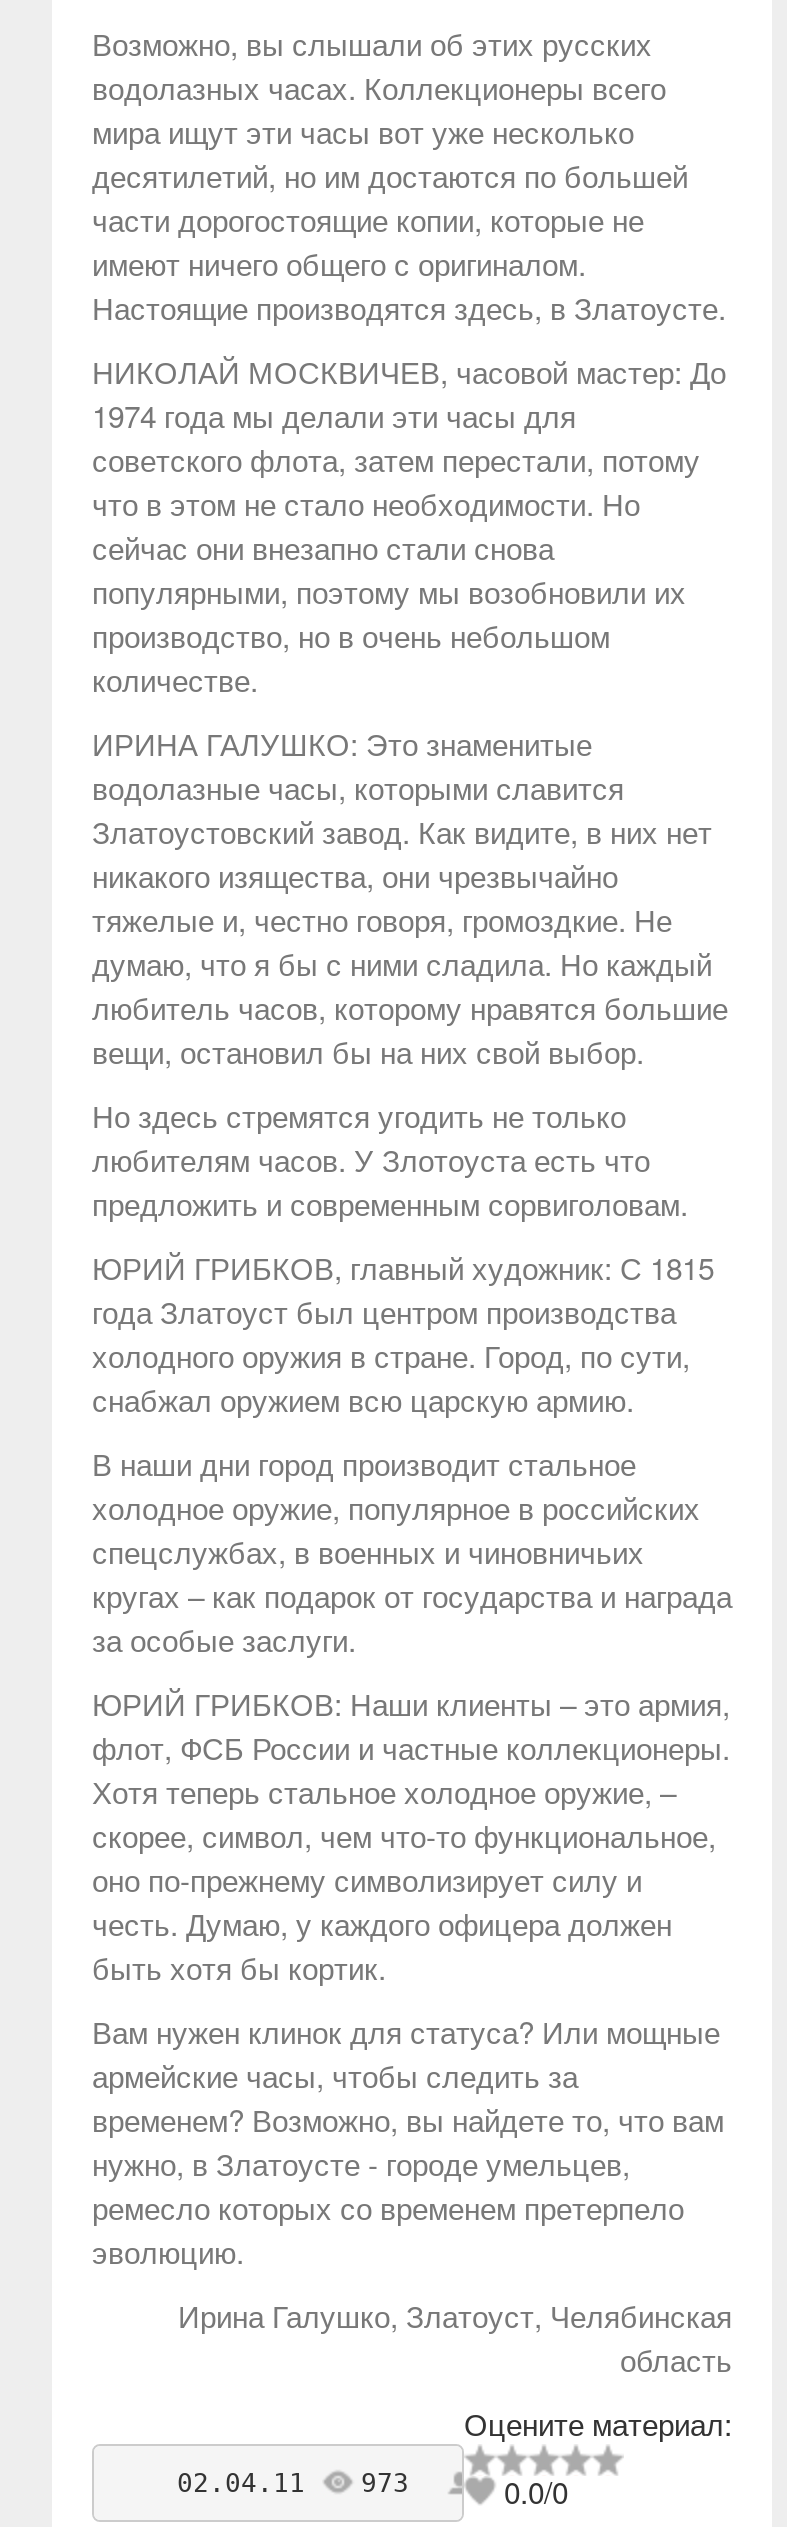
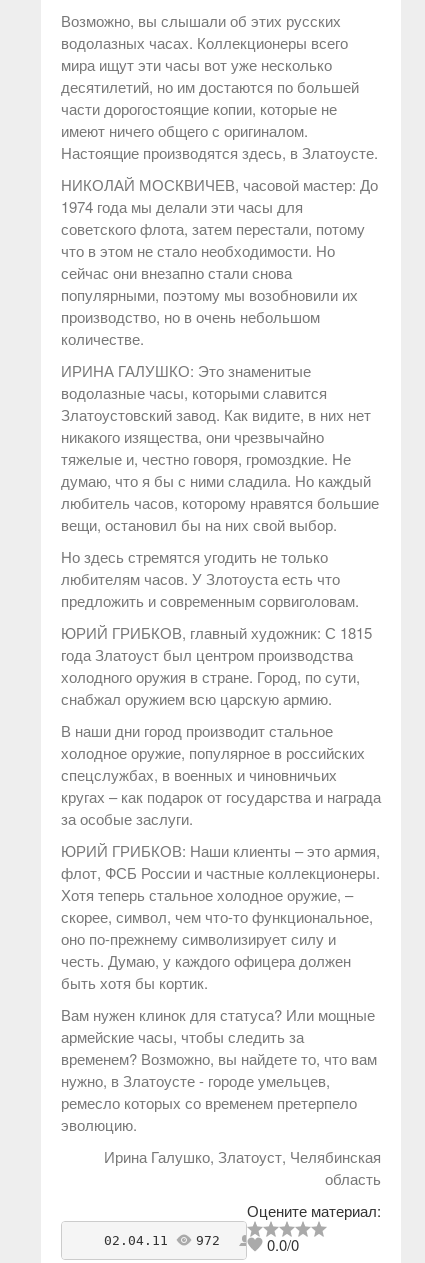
[113,2467,409,2497] 02.04.11 973 -> [71,1232,219,1247] 02.04.11 972

